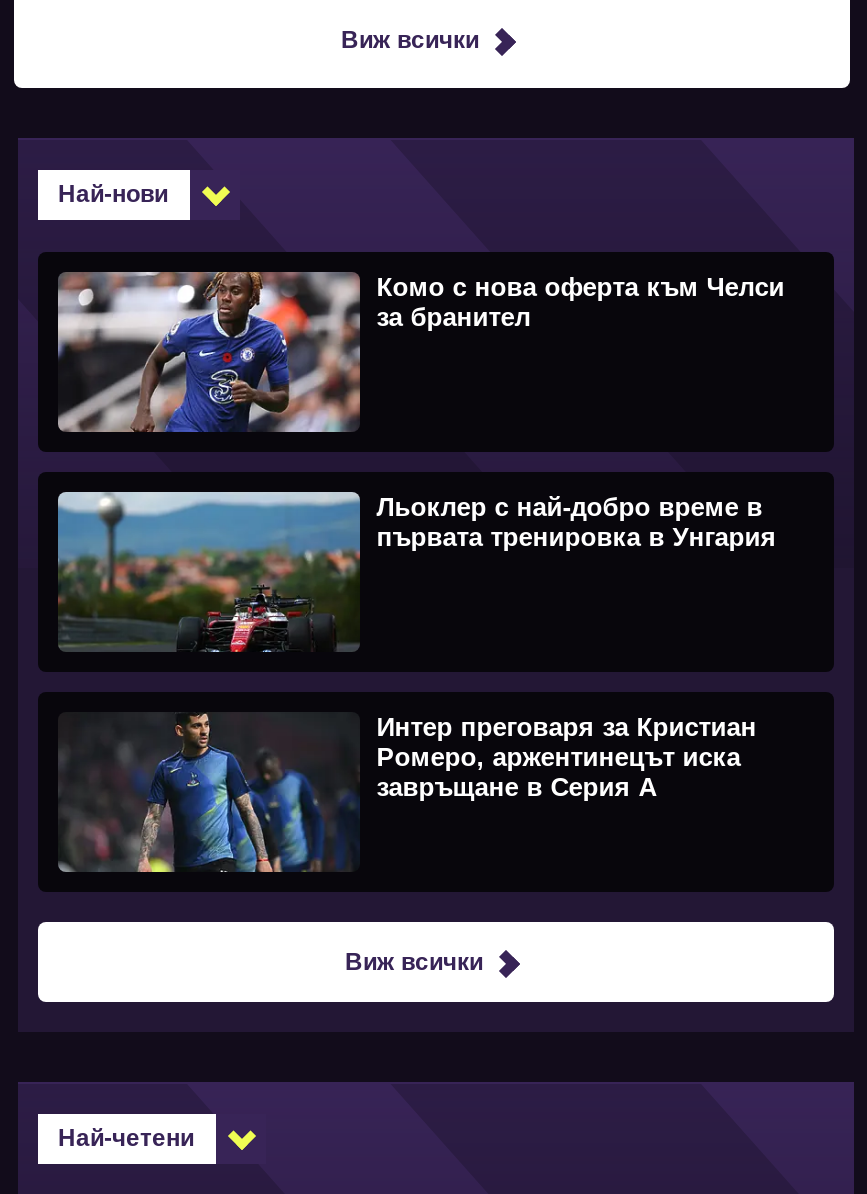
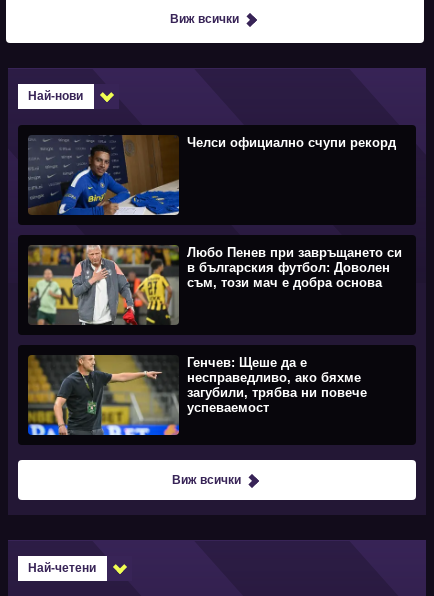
[58,270,784,434] [image] | Комо с нова оферта към Челси | за бранител -> [28,135,396,216] [image] | Челси официално счупи рекорд
[56,490,776,654] [image] | Льоклер с най-добро време в | първата тренировка в Унгария -> [27,245,402,325] [image] | Любо Пенев при завръщането си | в българския футбол: Доволен | съм, този мач е добра основа
[58,712,756,874] [image] | Интер преговаря за Кристиан | Ромеро, аржентинецът иска | завръщане в Серия А -> [27,354,367,436] [image] | Генчев: Щеше да е | несправедливо, ако бяхме | загубили, трябва ни повече | успеваемост

